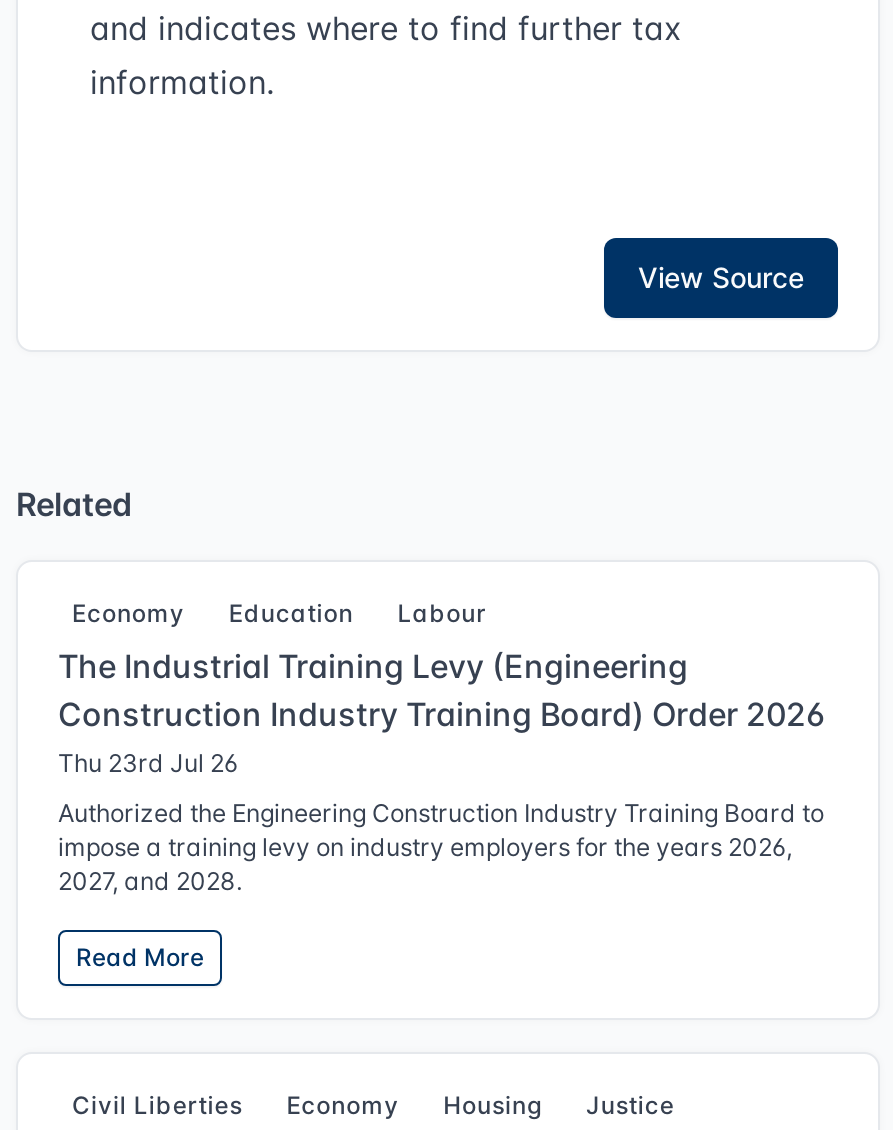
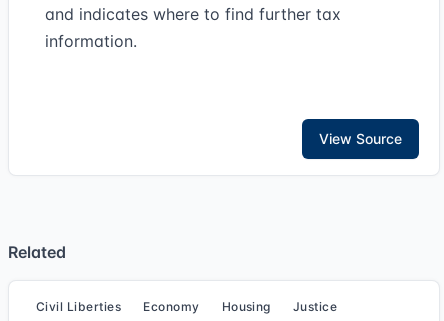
[58,598,824,972] Economy | Education | Labour | The Industrial Training Levy (Engineering | Construction Industry Training Board) Order 2026 | Thu 23rd Jul 26 | Authorized the Engineering Construction Industry Training Board to | impose a training levy on industry employers for the years 2026, | 2027, and 2028. | Read More -> none

